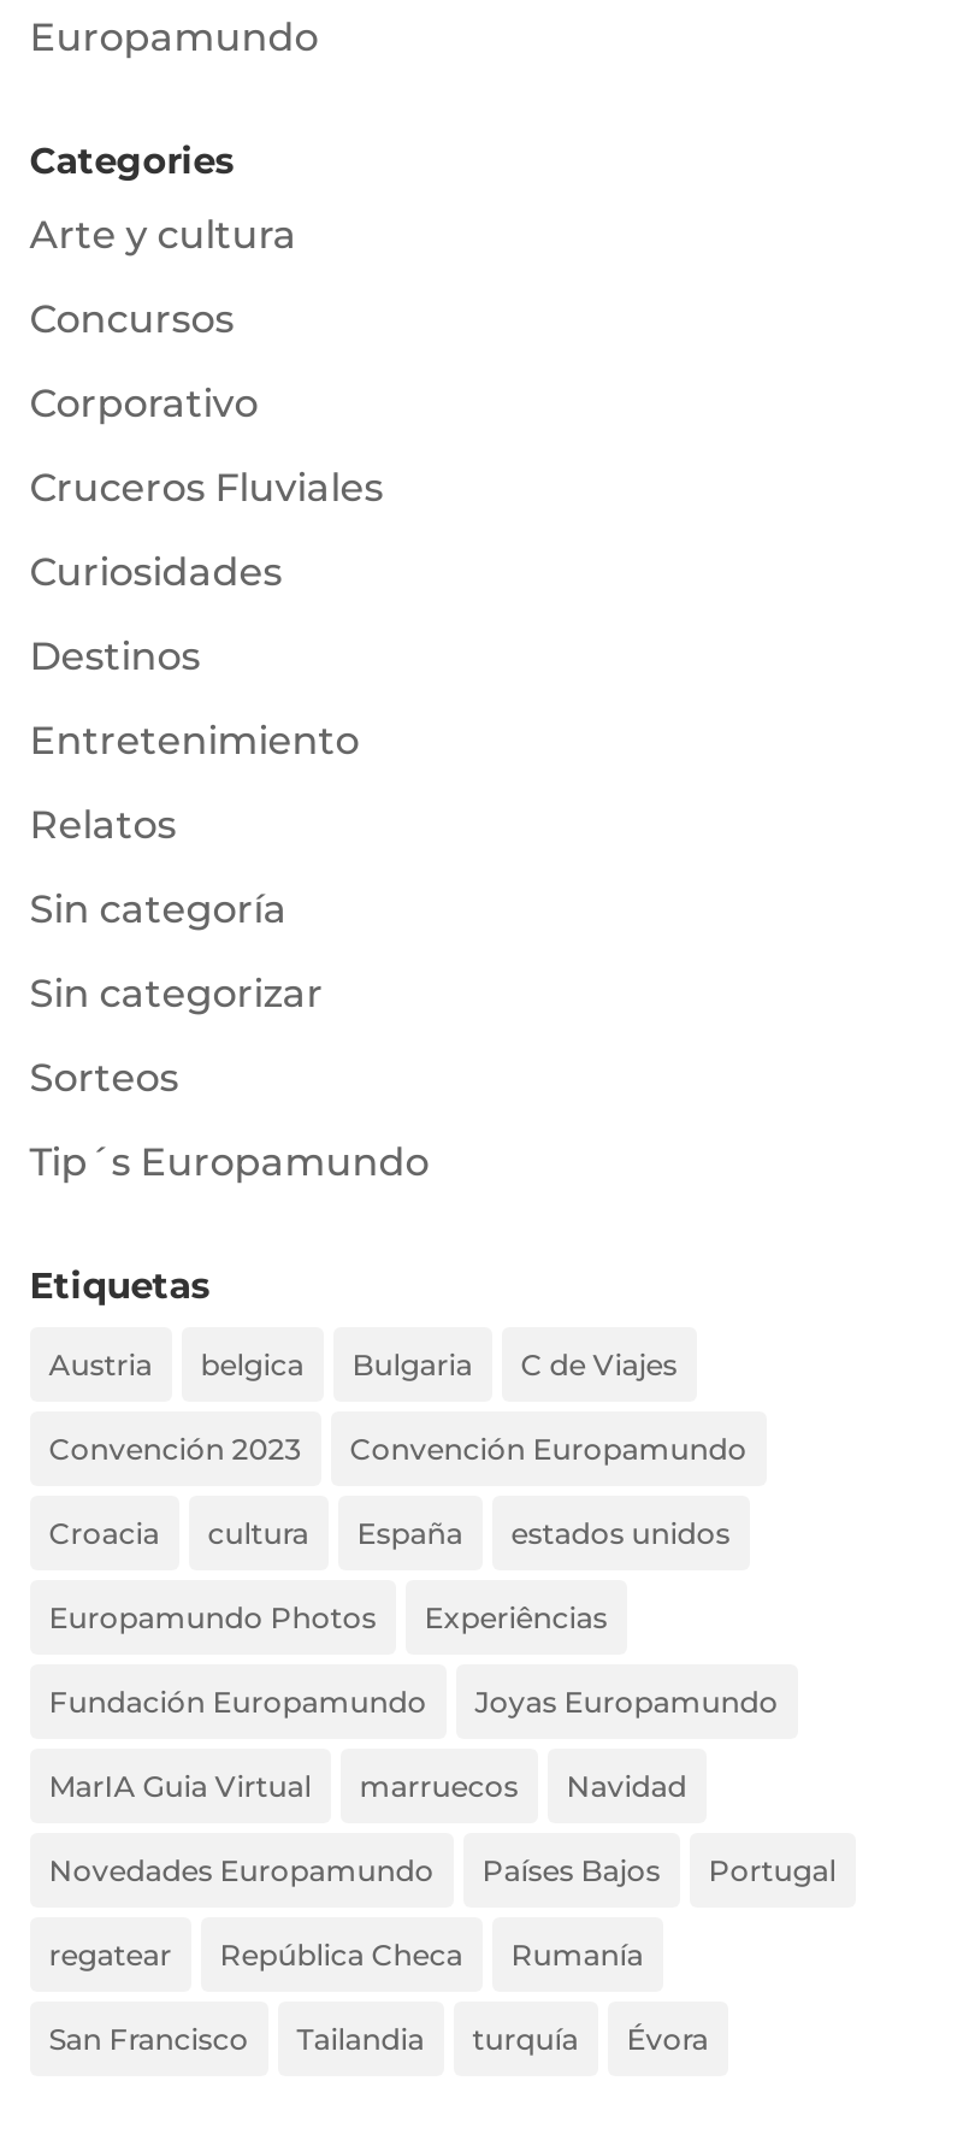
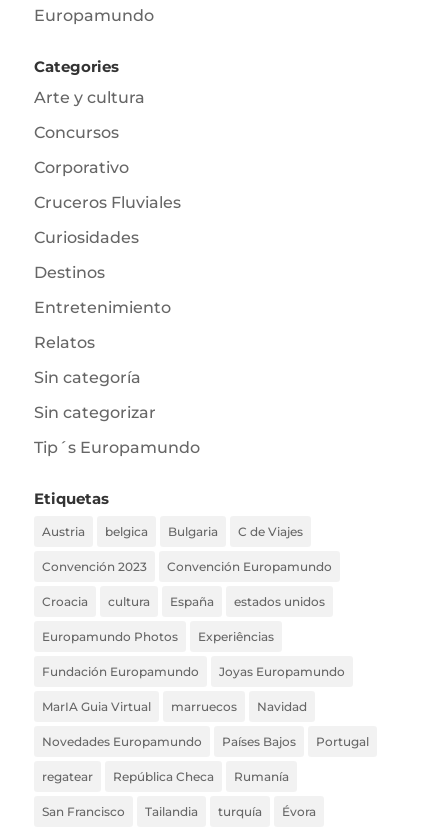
[30,1055,179,1101] Sorteos -> none

